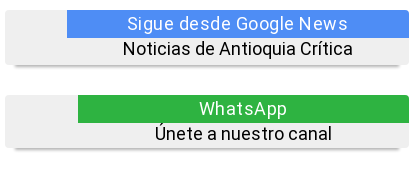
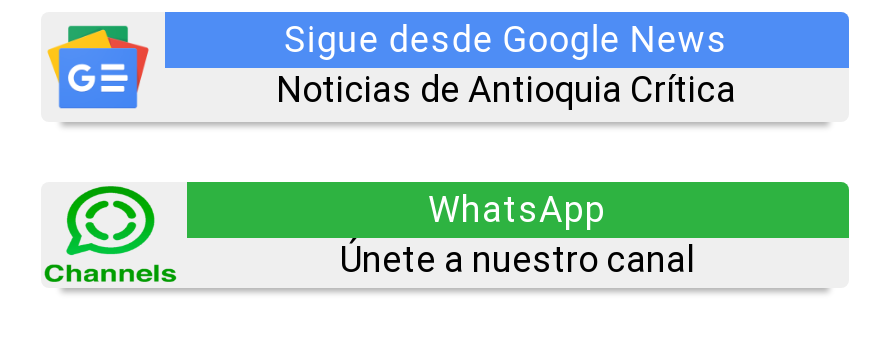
none -> [45,24,151,110] [image]
none -> [43,184,179,284] [image]

